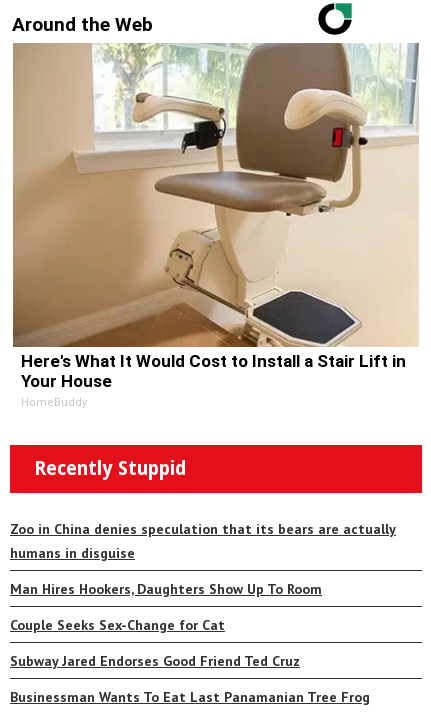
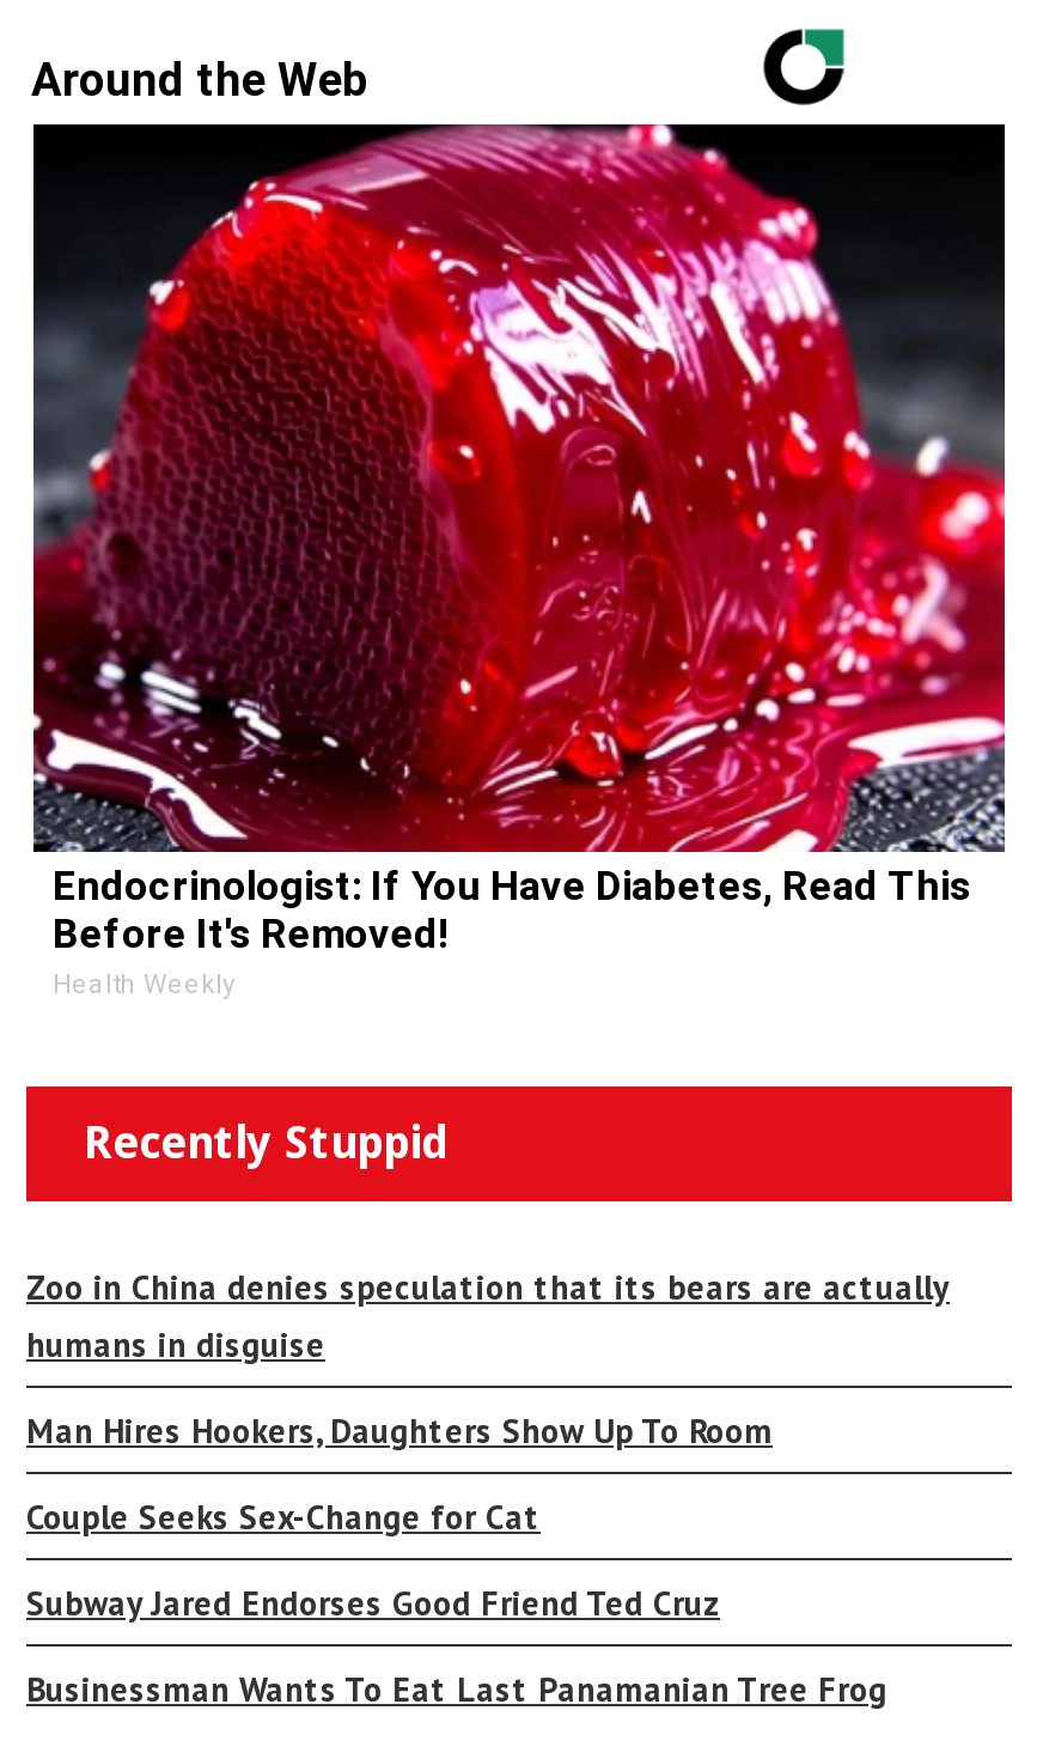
[12,42,419,409] [image] | Here's What It Would Cost to Install a Stair Lift in | Your House | HomeBuddy -> [31,122,1007,1001] [image] | Endocrinologist: If You Have Diabetes, Read This | Before It's Removed! | Health Weekly

